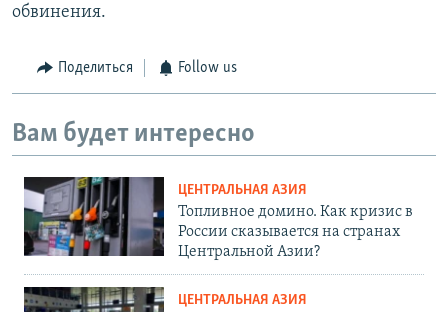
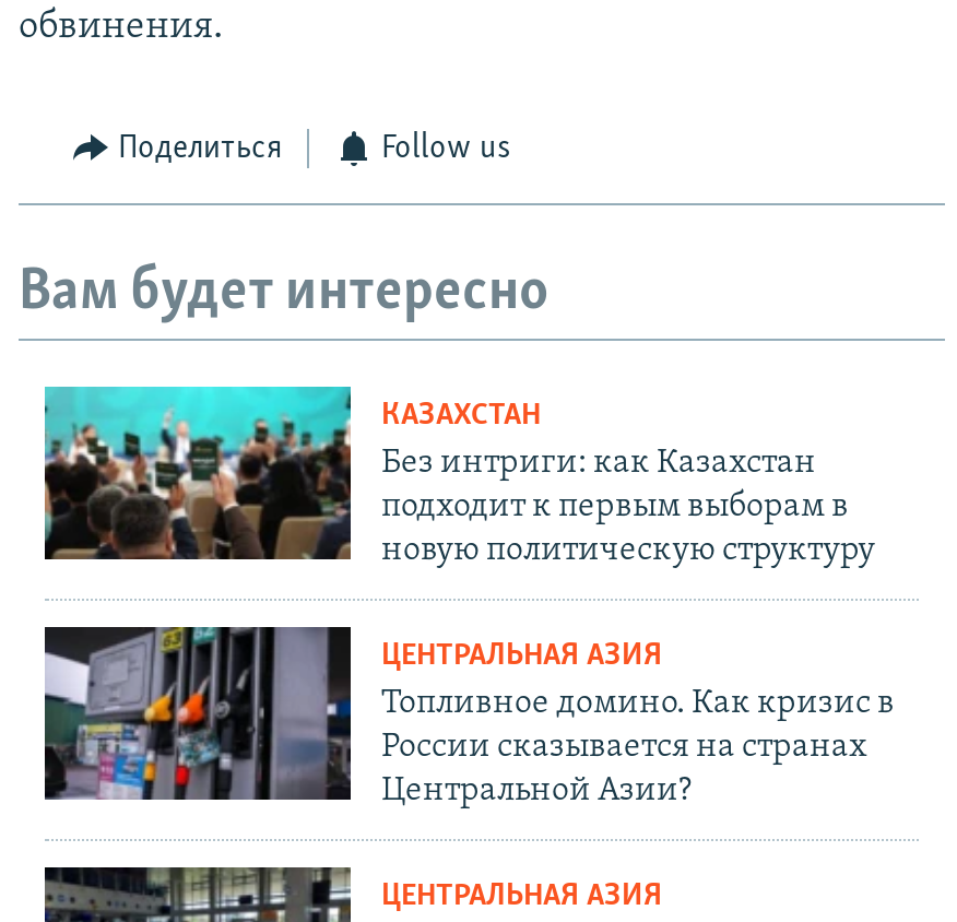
none -> [43,385,875,569] [image] | КАЗАХСТАН | Без интриги: как Казахстан | подходит к первым выборам в | новую политическую структуру

